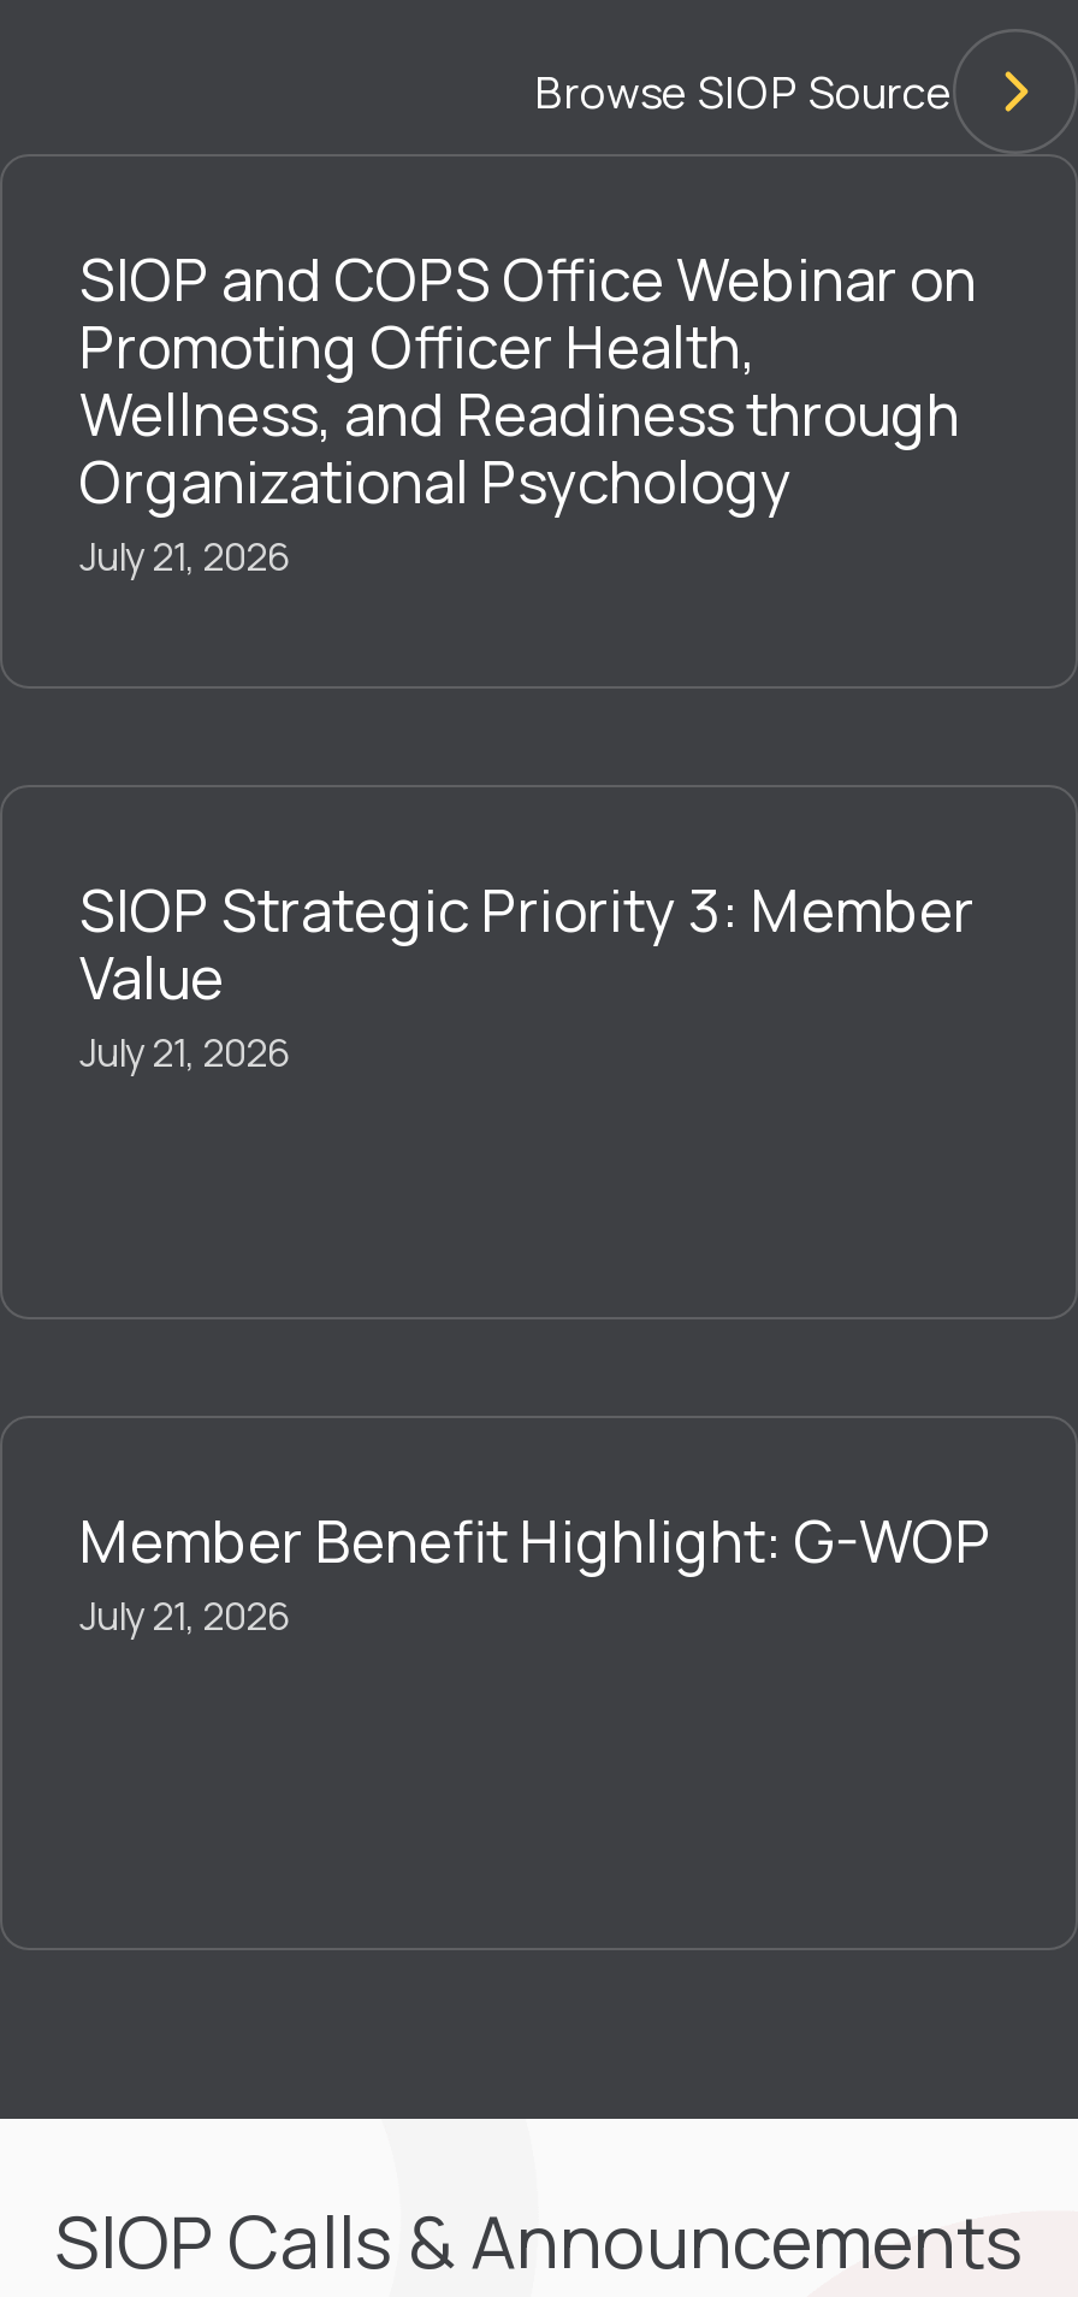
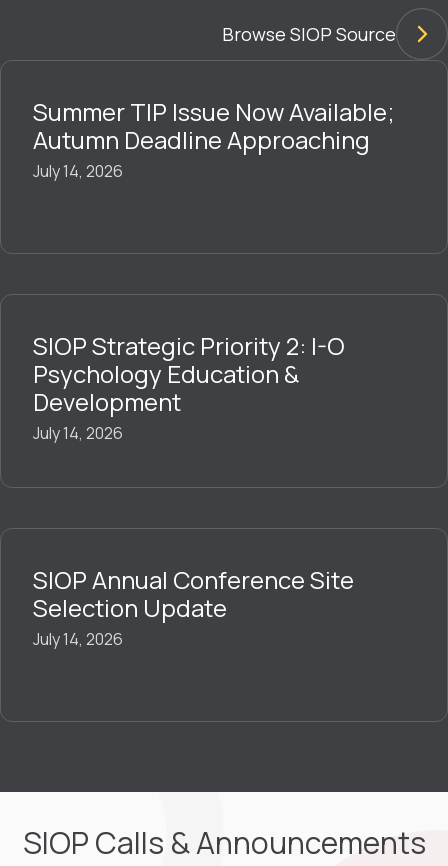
[79,239,977,583] SIOP and COPS Office Webinar on | Promoting Officer Health, | Wellness, and Readiness through | Organizational Psychology | July 21, 2026 -> [33,95,395,182] Summer TIP Issue Now Available; | Autumn Deadline Approaching | July 14, 2026
[79,870,975,1079] SIOP Strategic Priority 3: Member | Value | July 21, 2026 -> [33,329,345,444] SIOP Strategic Priority 2: I-O | Psychology Education & | Development | July 14, 2026
[79,1501,991,1643] Member Benefit Highlight: G-WOP | July 21, 2026 -> [33,563,354,650] SIOP Annual Conference Site | Selection Update | July 14, 2026

